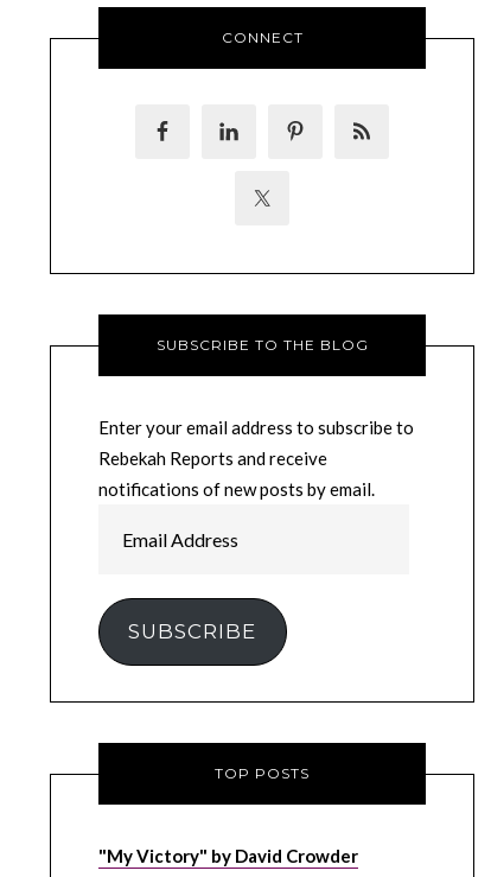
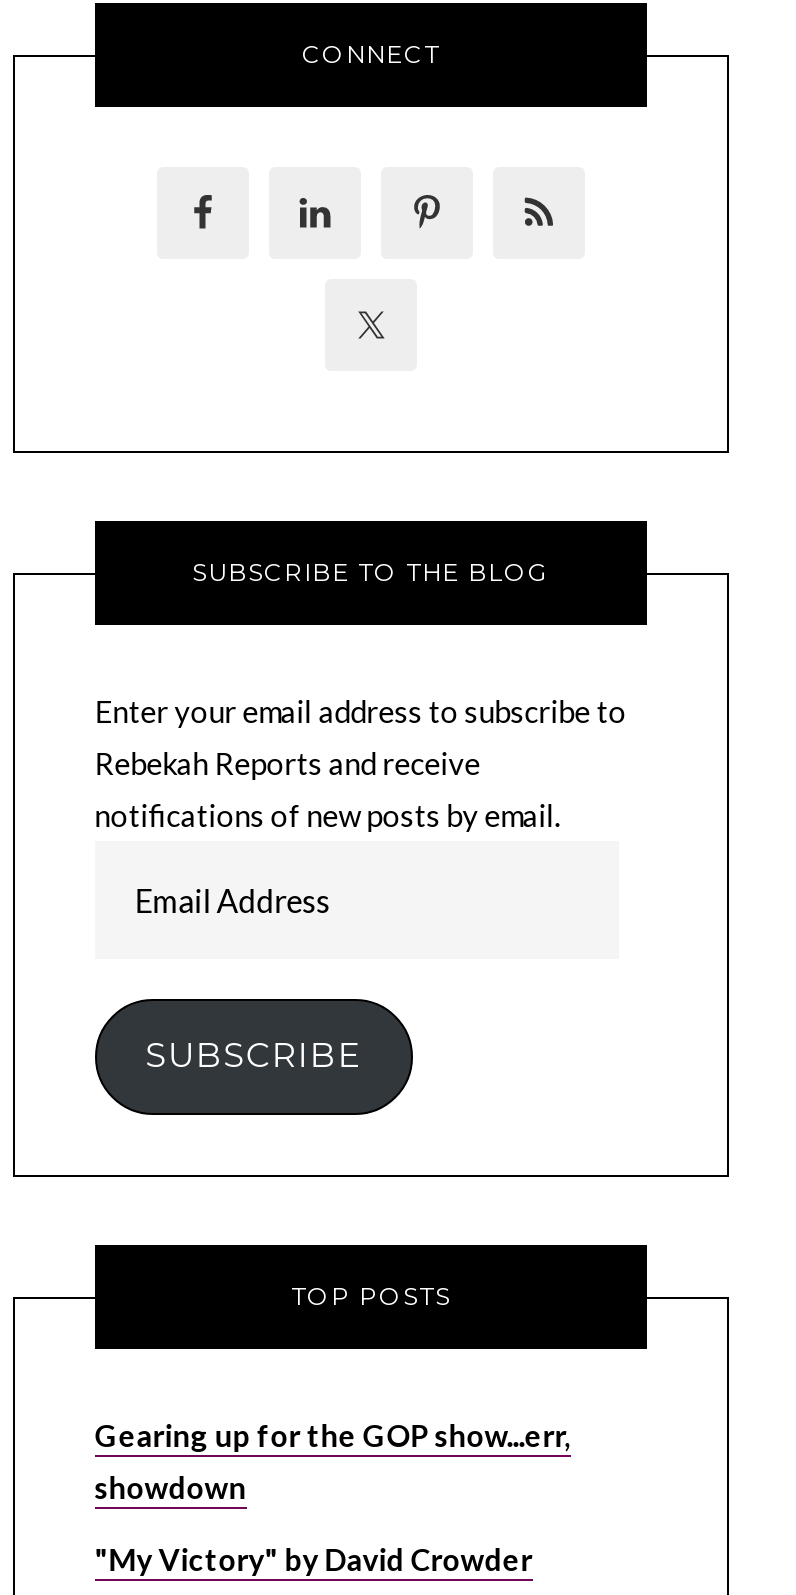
none -> [95,1416,571,1504] Gearing up for the GOP show...err, | showdown

